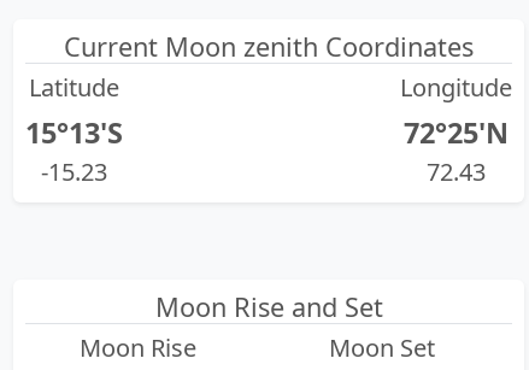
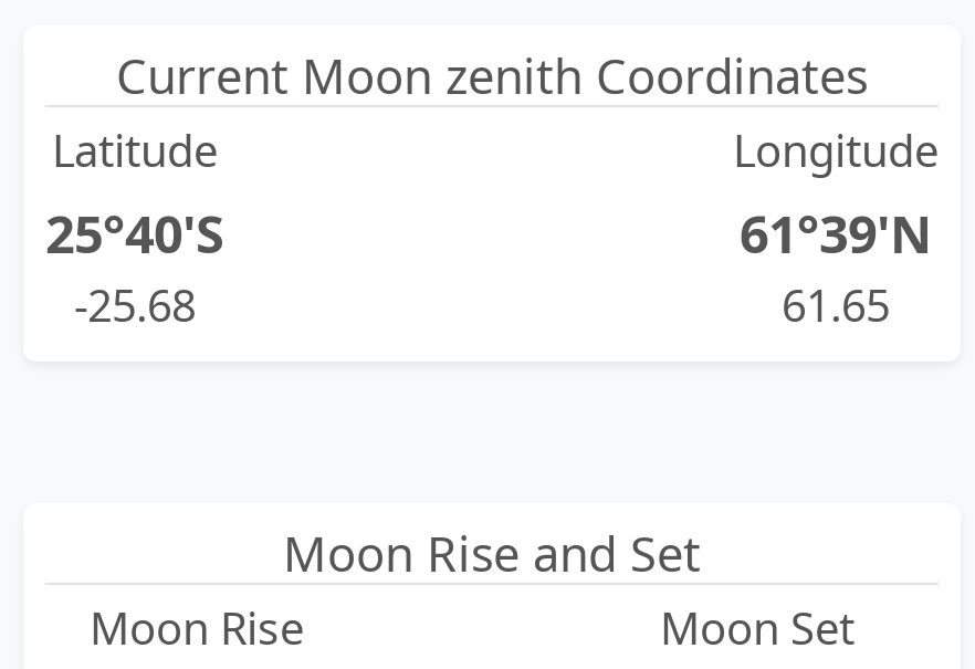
[25,113,123,188] 15°13'S | -15.23 -> [45,197,224,334] 25°40'S | -25.68
[404,113,509,188] 72°25'N | 72.43 -> [740,197,932,334] 61°39'N | 61.65

